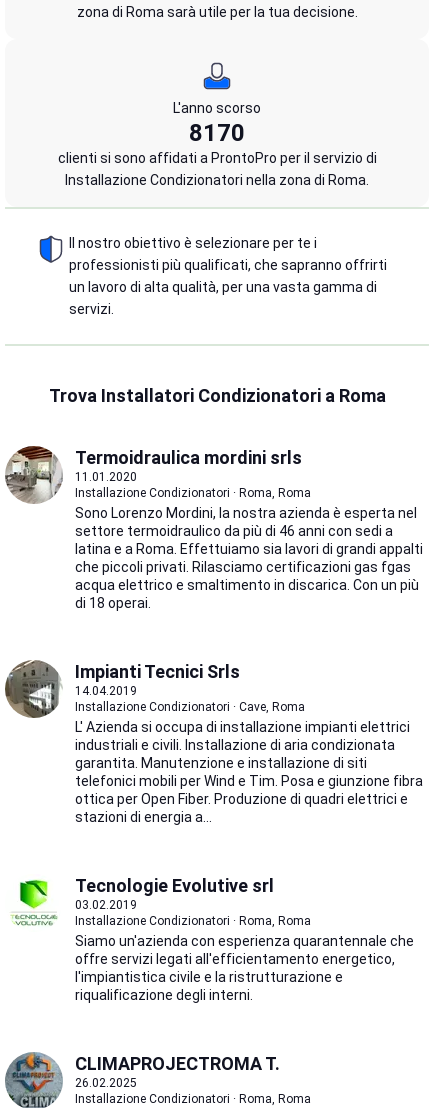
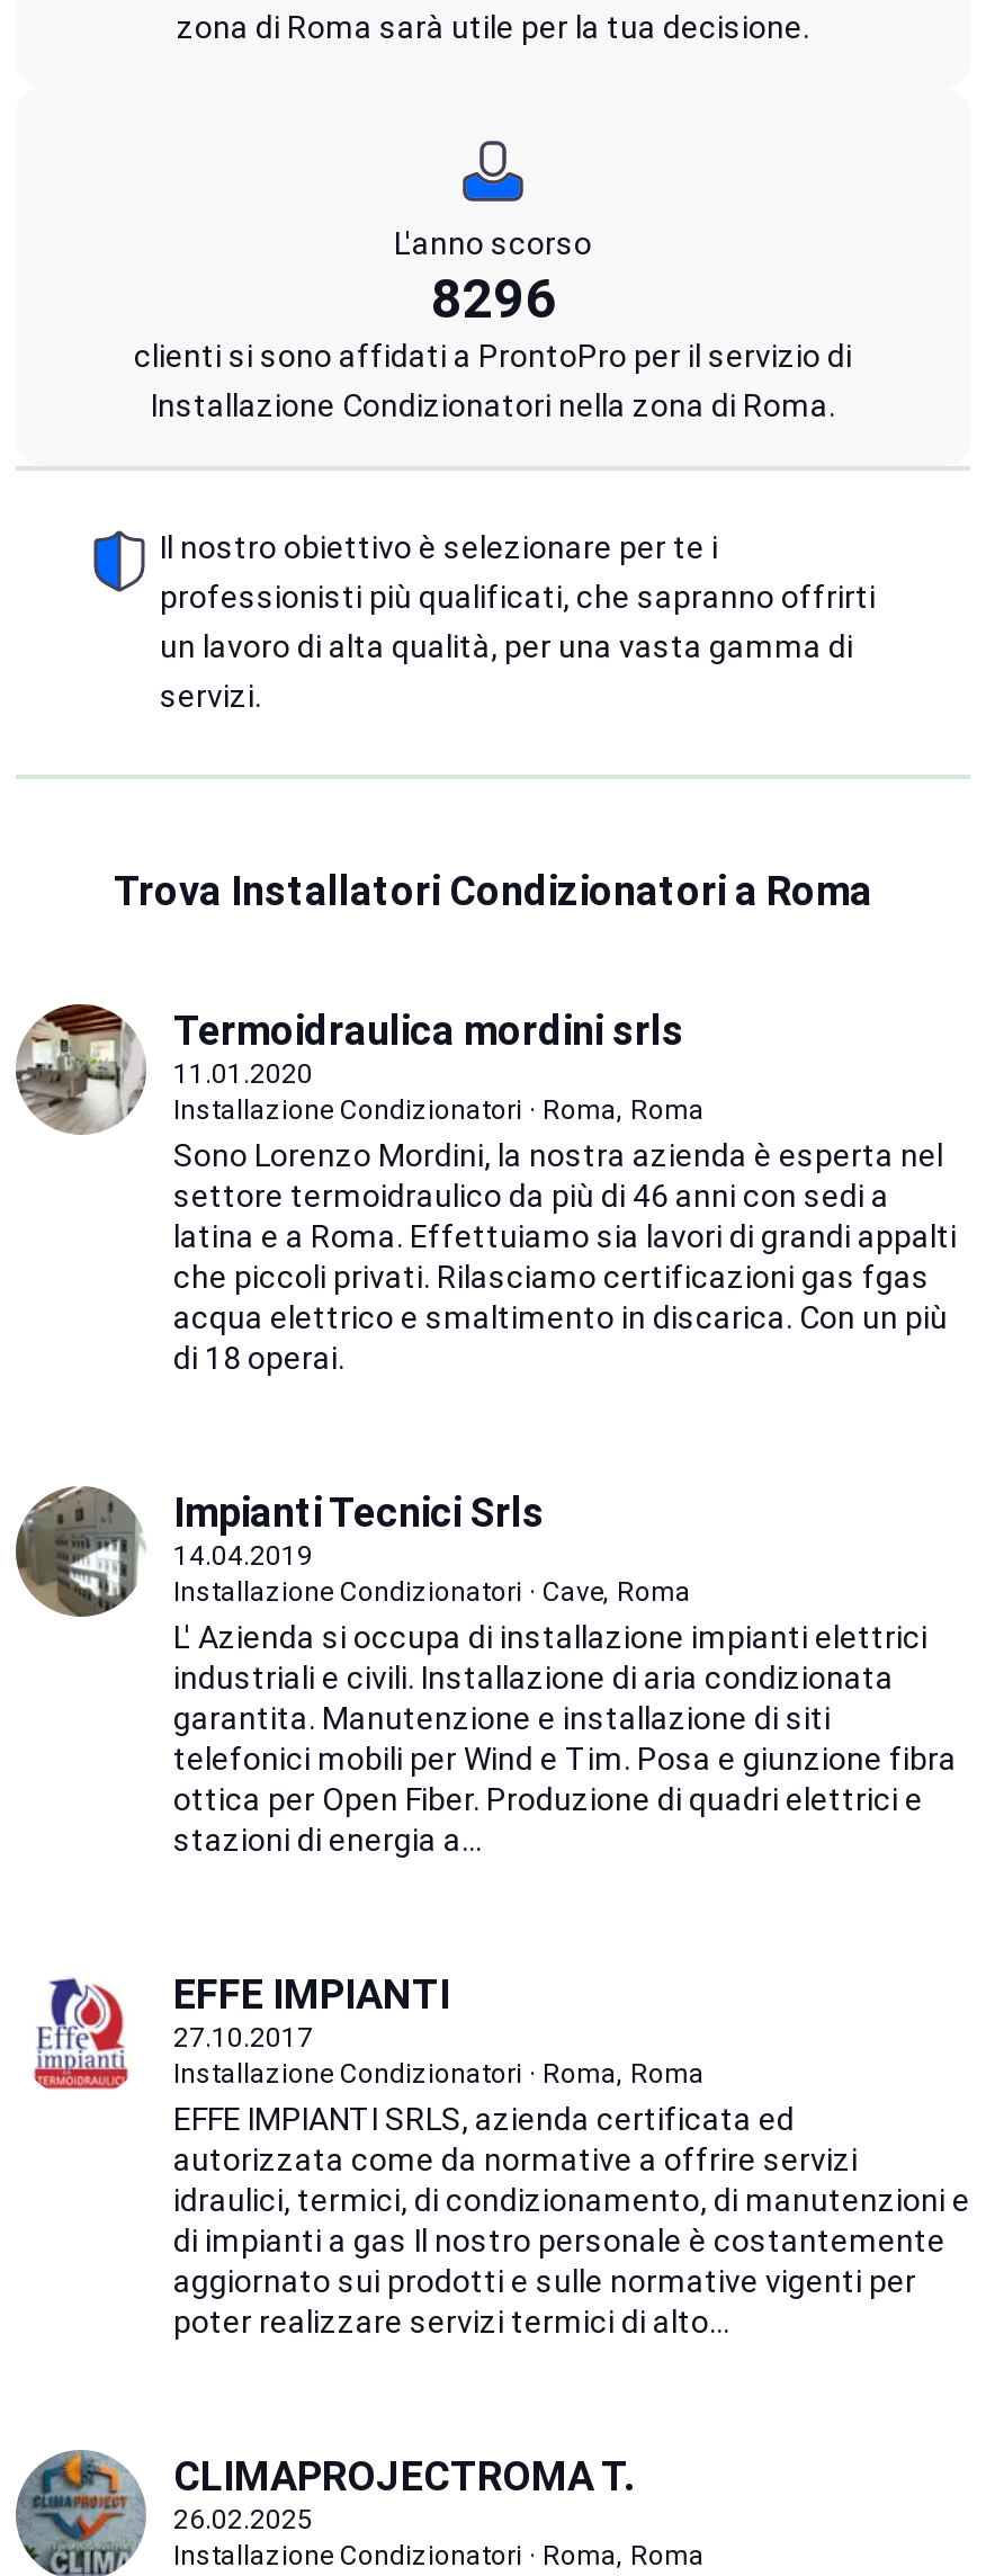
[189,119,245,147] 8170 -> [430,268,556,331] 8296
[10,875,274,927] [image] | Tecnologie Evolutive srl | 03.02.2019 -> [29,1970,450,2092] [image] | EFFE IMPIANTI | 27.10.2017
[75,933,414,1003] Siamo un'azienda con esperienza quarantennale che | offre servizi legati all'efficientamento energetico, | l'impiantistica civile e la ristrutturazione e | riqualificazione degli interni. -> [173,2100,970,2339] EFFE IMPIANTI SRLS, azienda certificata ed | autorizzata come da normative a offrire servizi | idraulici, termici, di condizionamento, di manutenzioni e | di impianti a gas Il nostro personale è costantemente | aggiornato sui prodotti e sulle normative vigenti per | poter realizzare servizi termici di alto...

